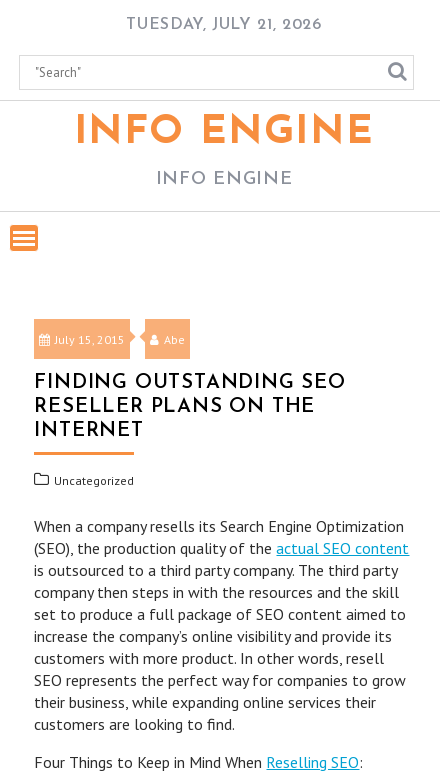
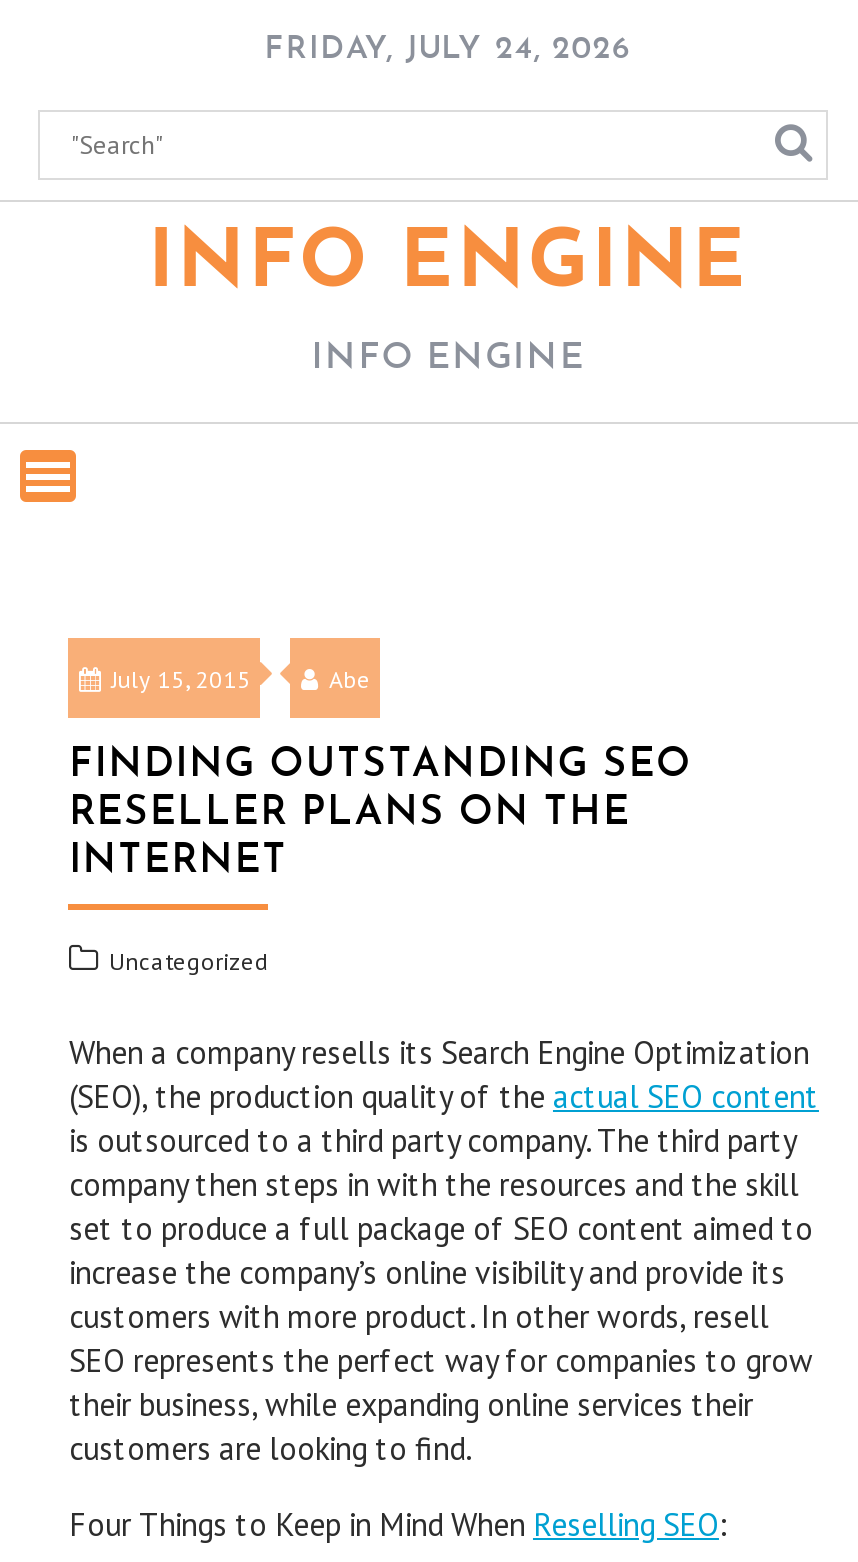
[126,17,321,33] TUESDAY, JULY 21, 2026 -> [265,34,631,66] FRIDAY, JULY 24, 2026

